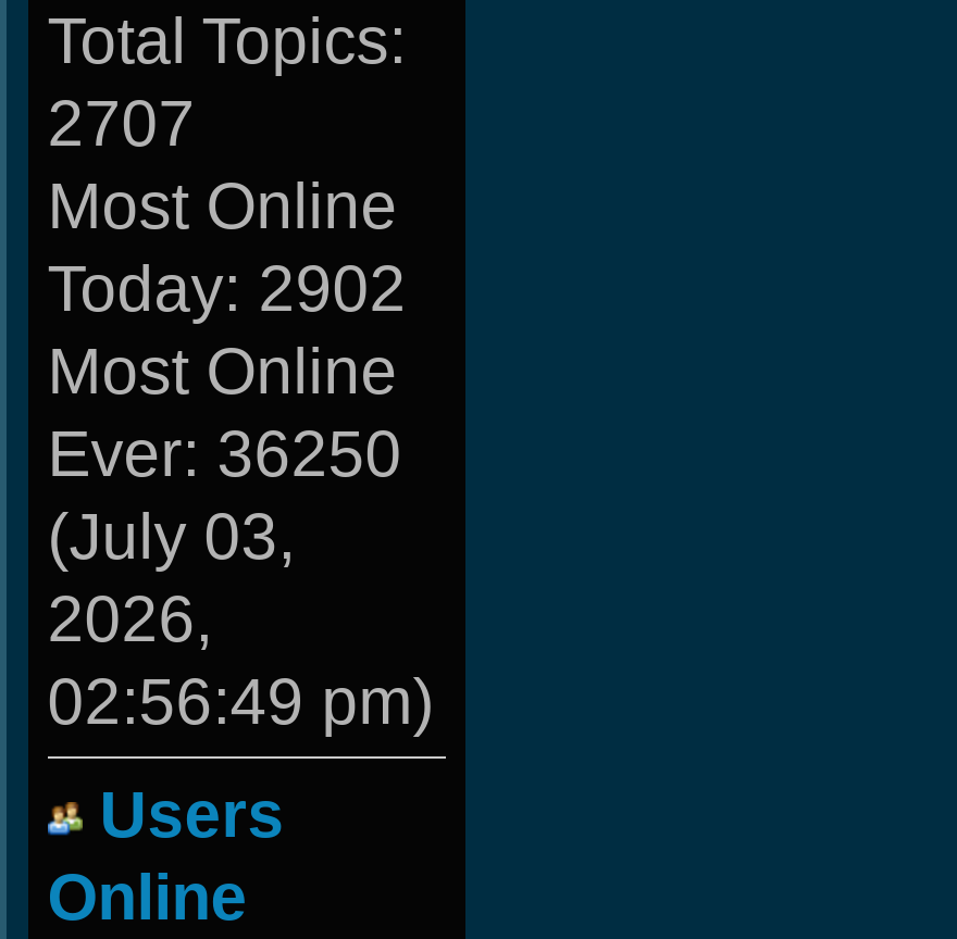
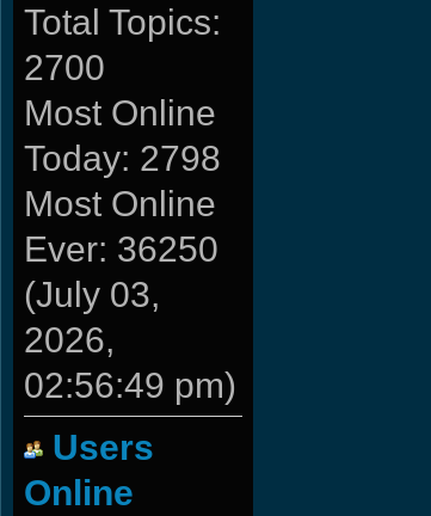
[47,87,195,159] 2707 -> [24,48,105,87] 2700
[47,253,406,324] Today: 2902 -> [24,139,221,178] Today: 2798

